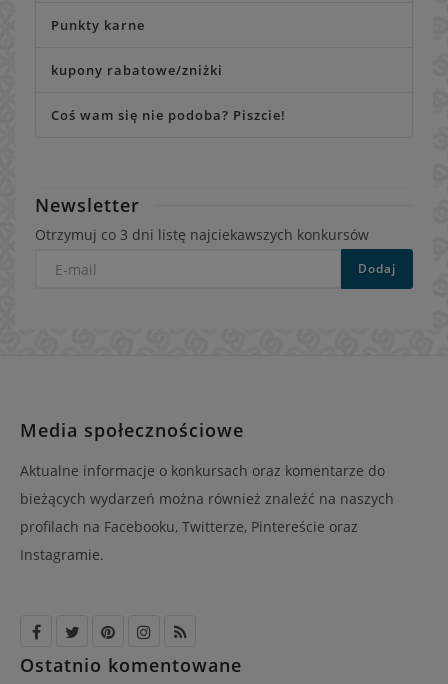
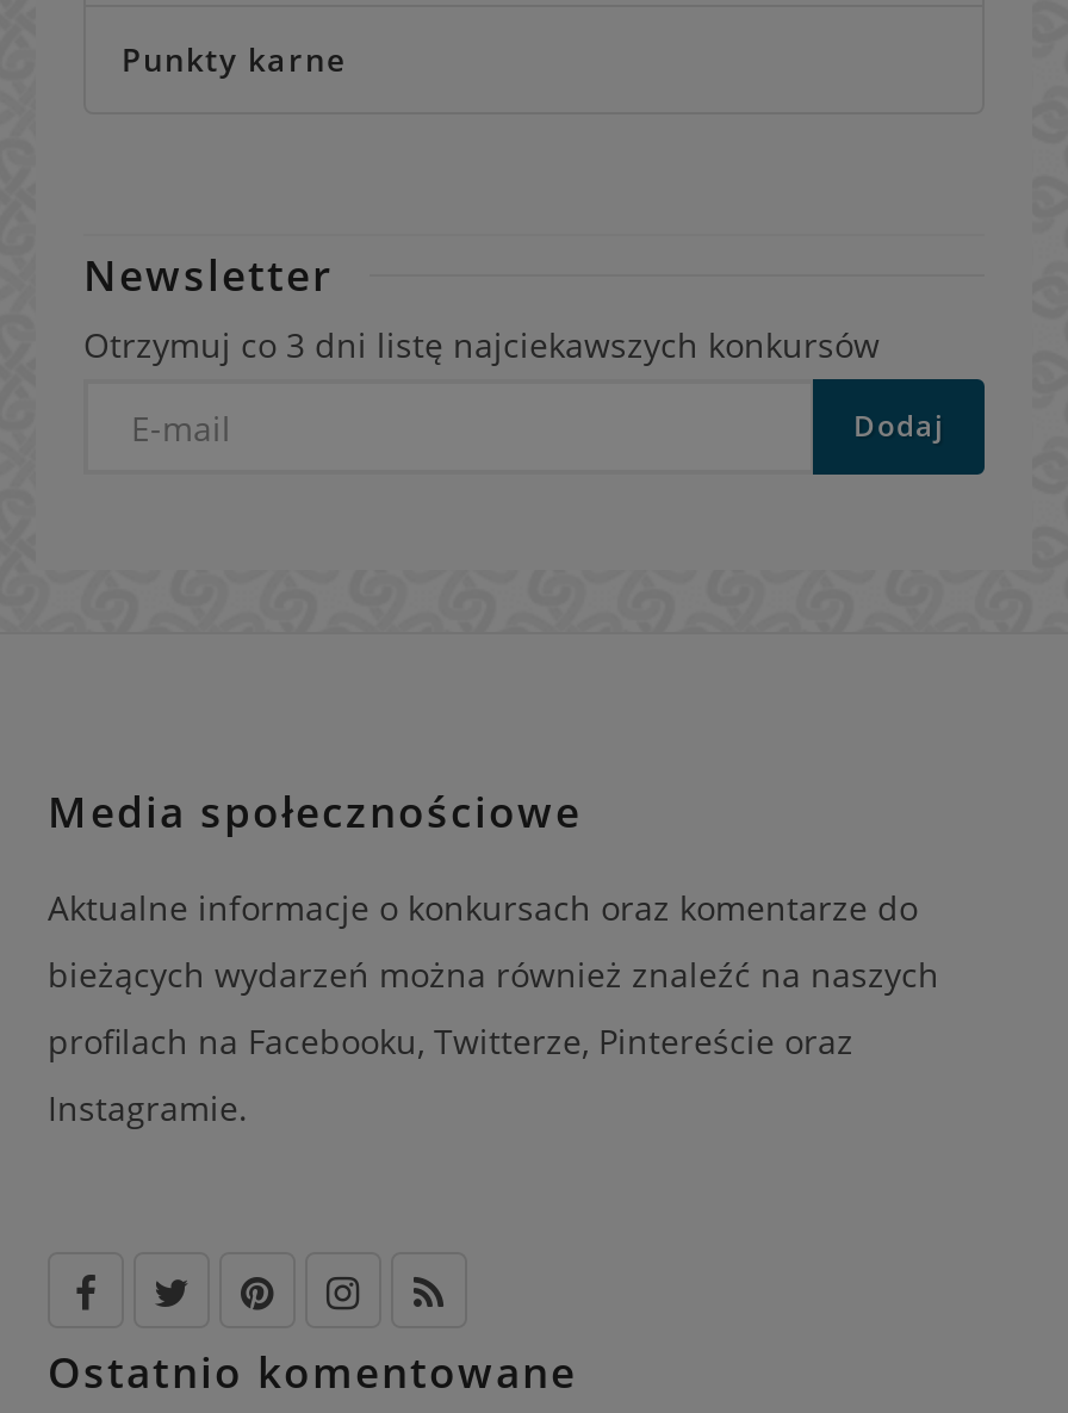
[51,61,286,124] kupony rabatowe/zniżki | Coś wam się nie podoba? Piszcie! -> none

